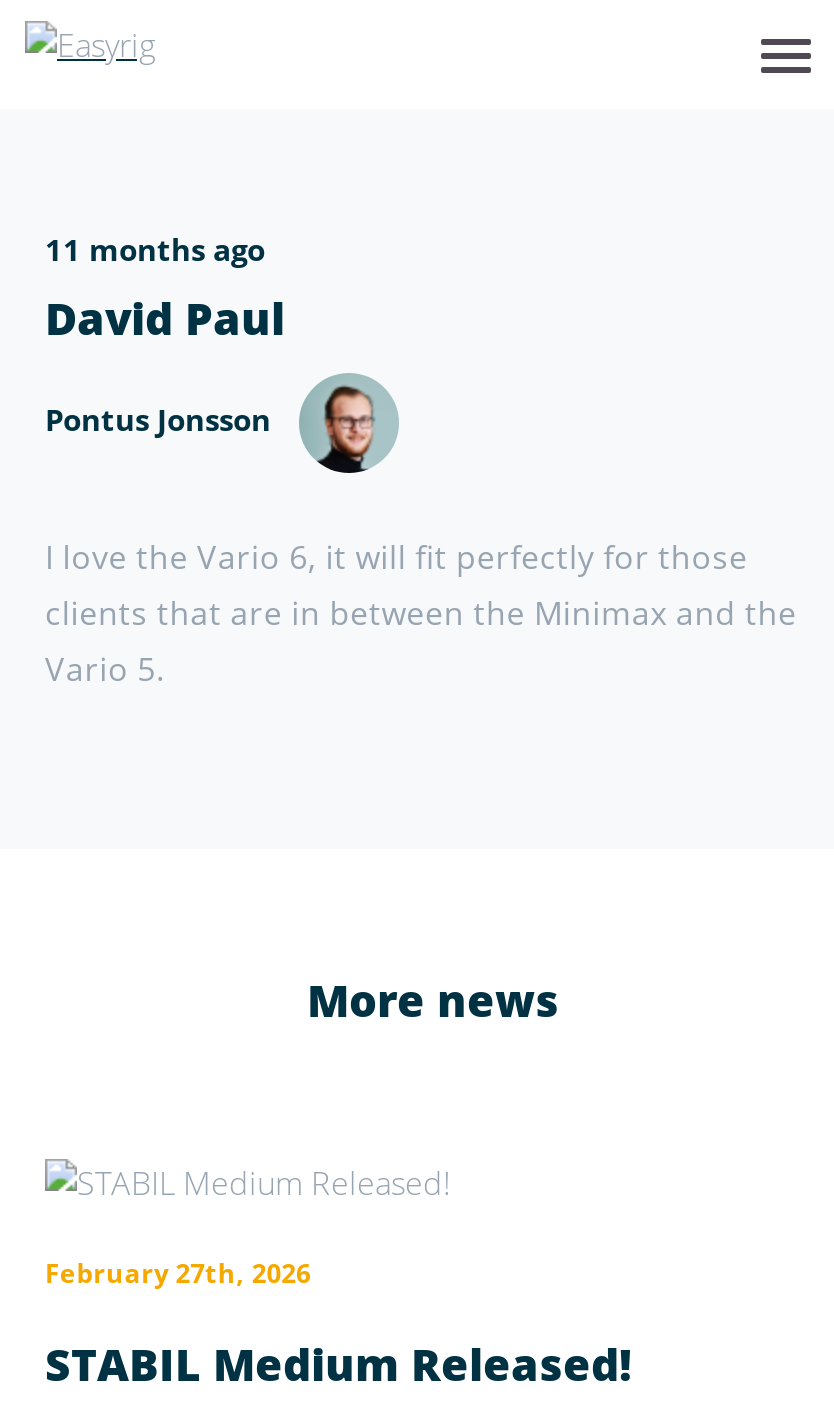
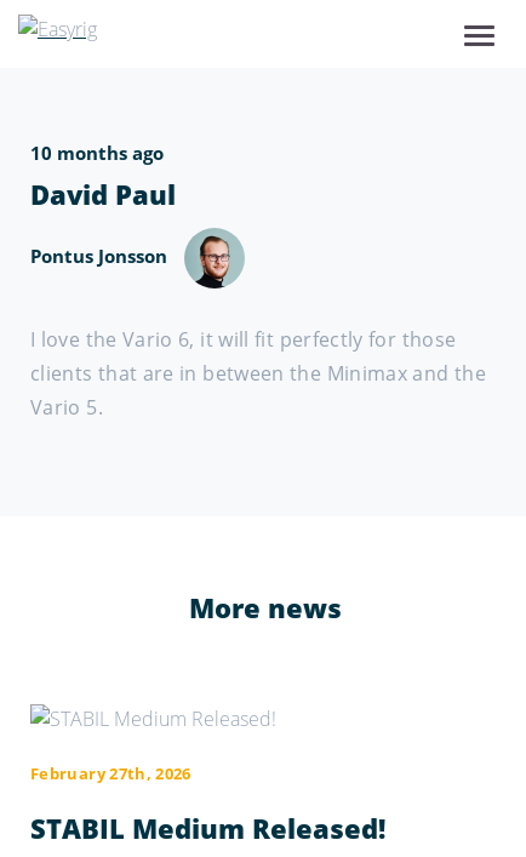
[45,229,265,269] 11 months ago -> [30,141,164,165] 10 months ago

